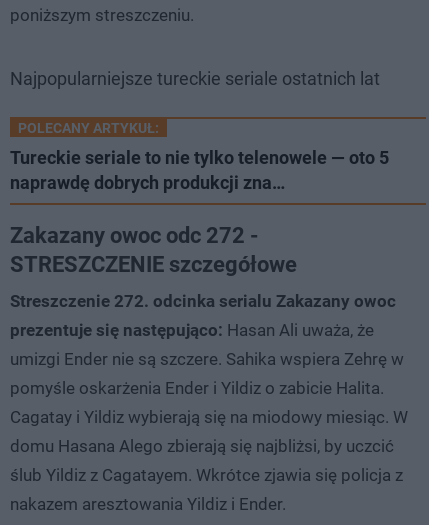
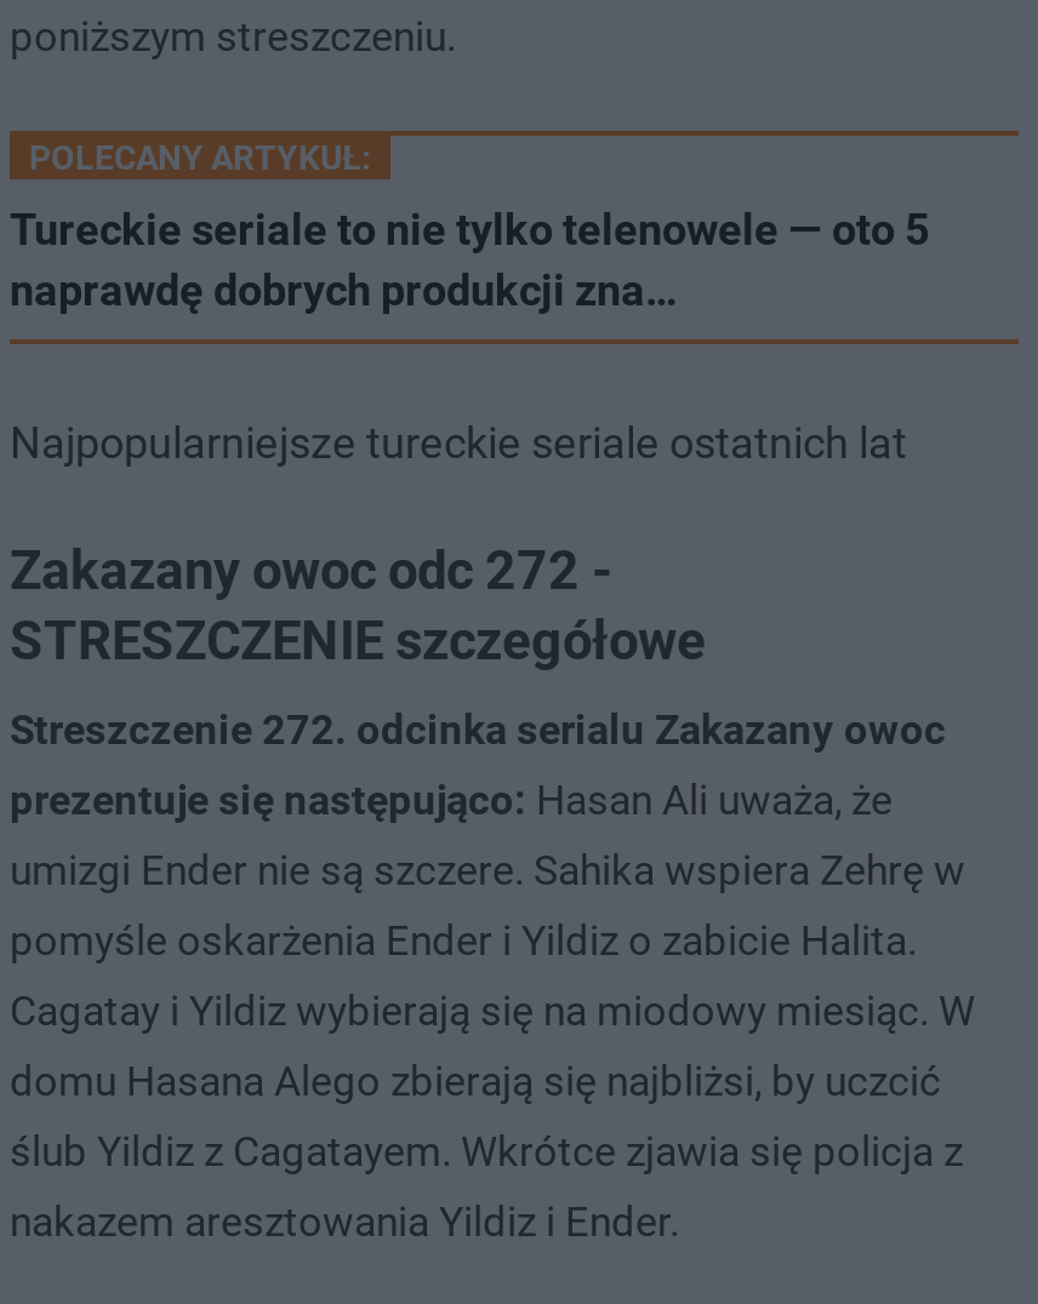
moved [10,68,380,89] -> [10,416,907,467]: Najpopularniejsze tureckie seriale ostatnich lat
moved [10,147,389,193] -> [10,203,929,314]: Tureckie seriale to nie tylko telenowele — oto 5 | naprawdę dobrych produkcji zna…

